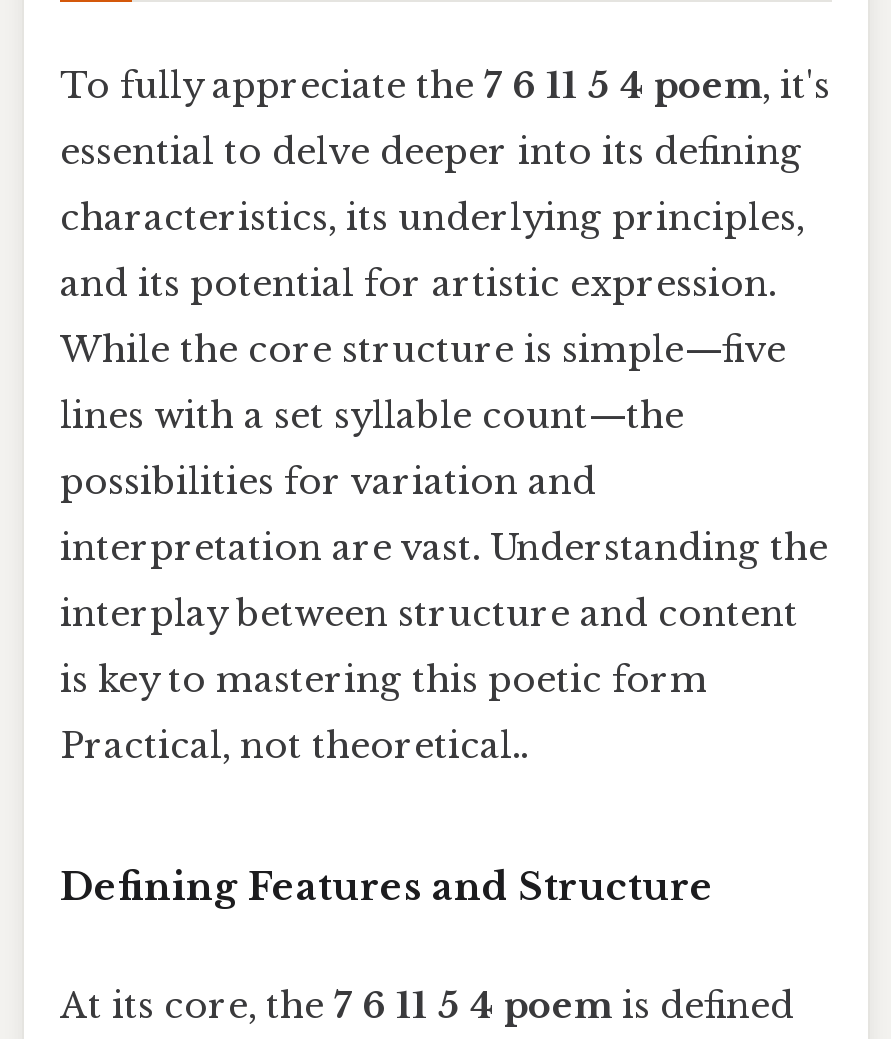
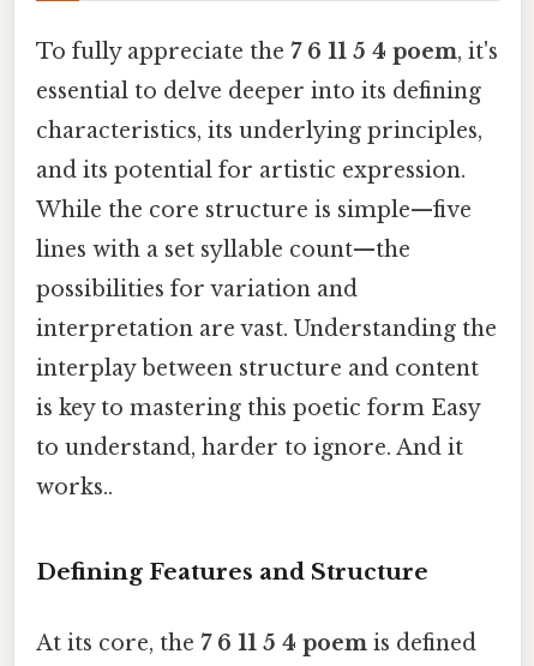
[60,659,708,769] is key to mastering this poetic form | Practical, not theoretical.. -> [36,395,480,501] is key to mastering this poetic form Easy | to understand, harder to ignore. And it | works..

